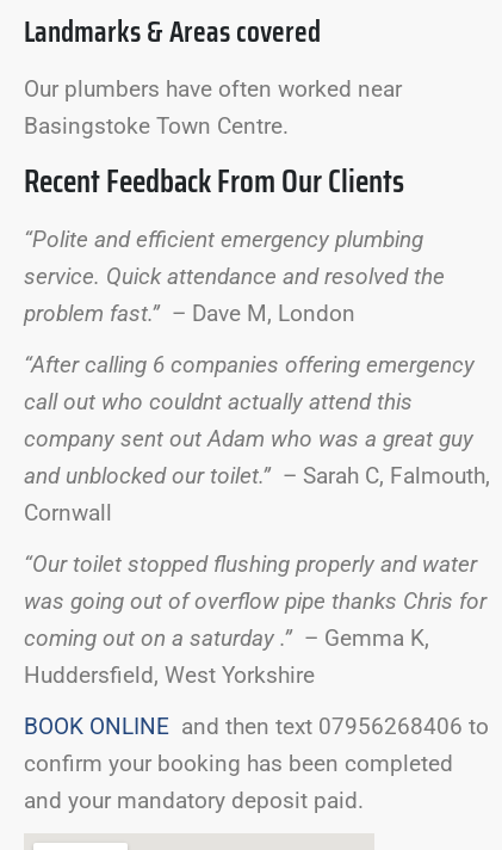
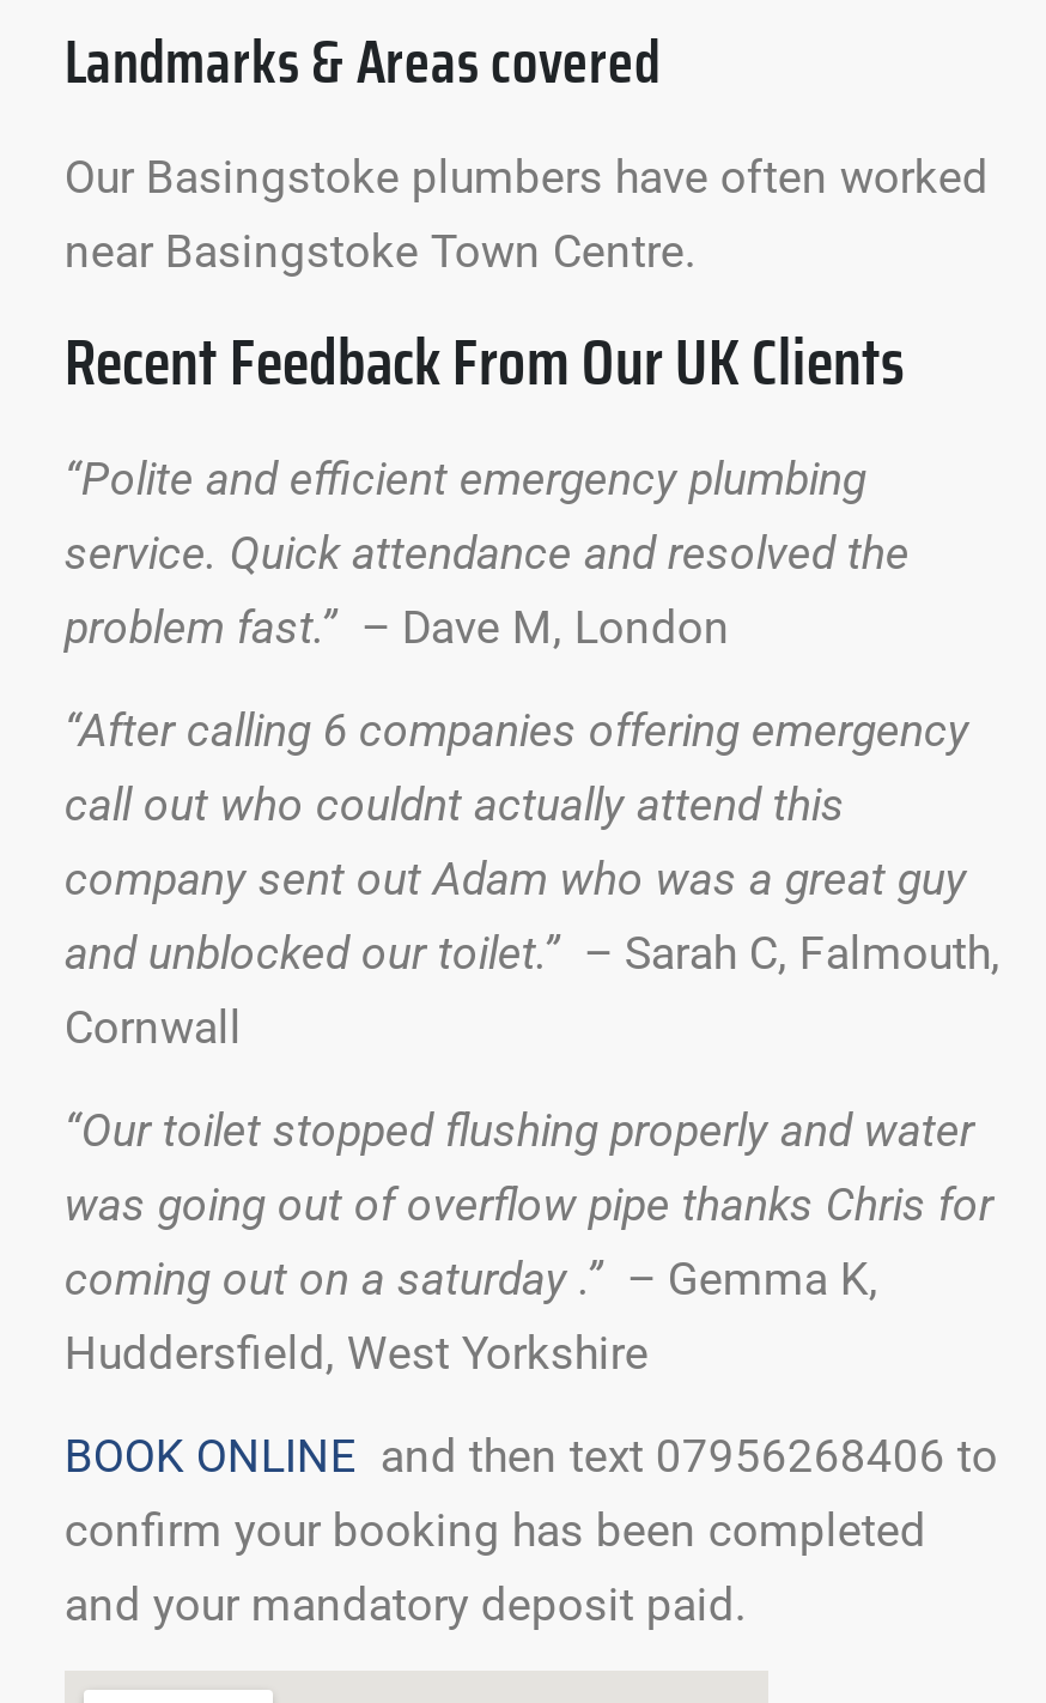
[24,75,404,207] Our plumbers have often worked near | Basingstoke Town Centre. | Recent Feedback From Our Clients -> [64,150,988,413] Our Basingstoke plumbers have often worked | near Basingstoke Town Centre. | Recent Feedback From Our UK Clients

